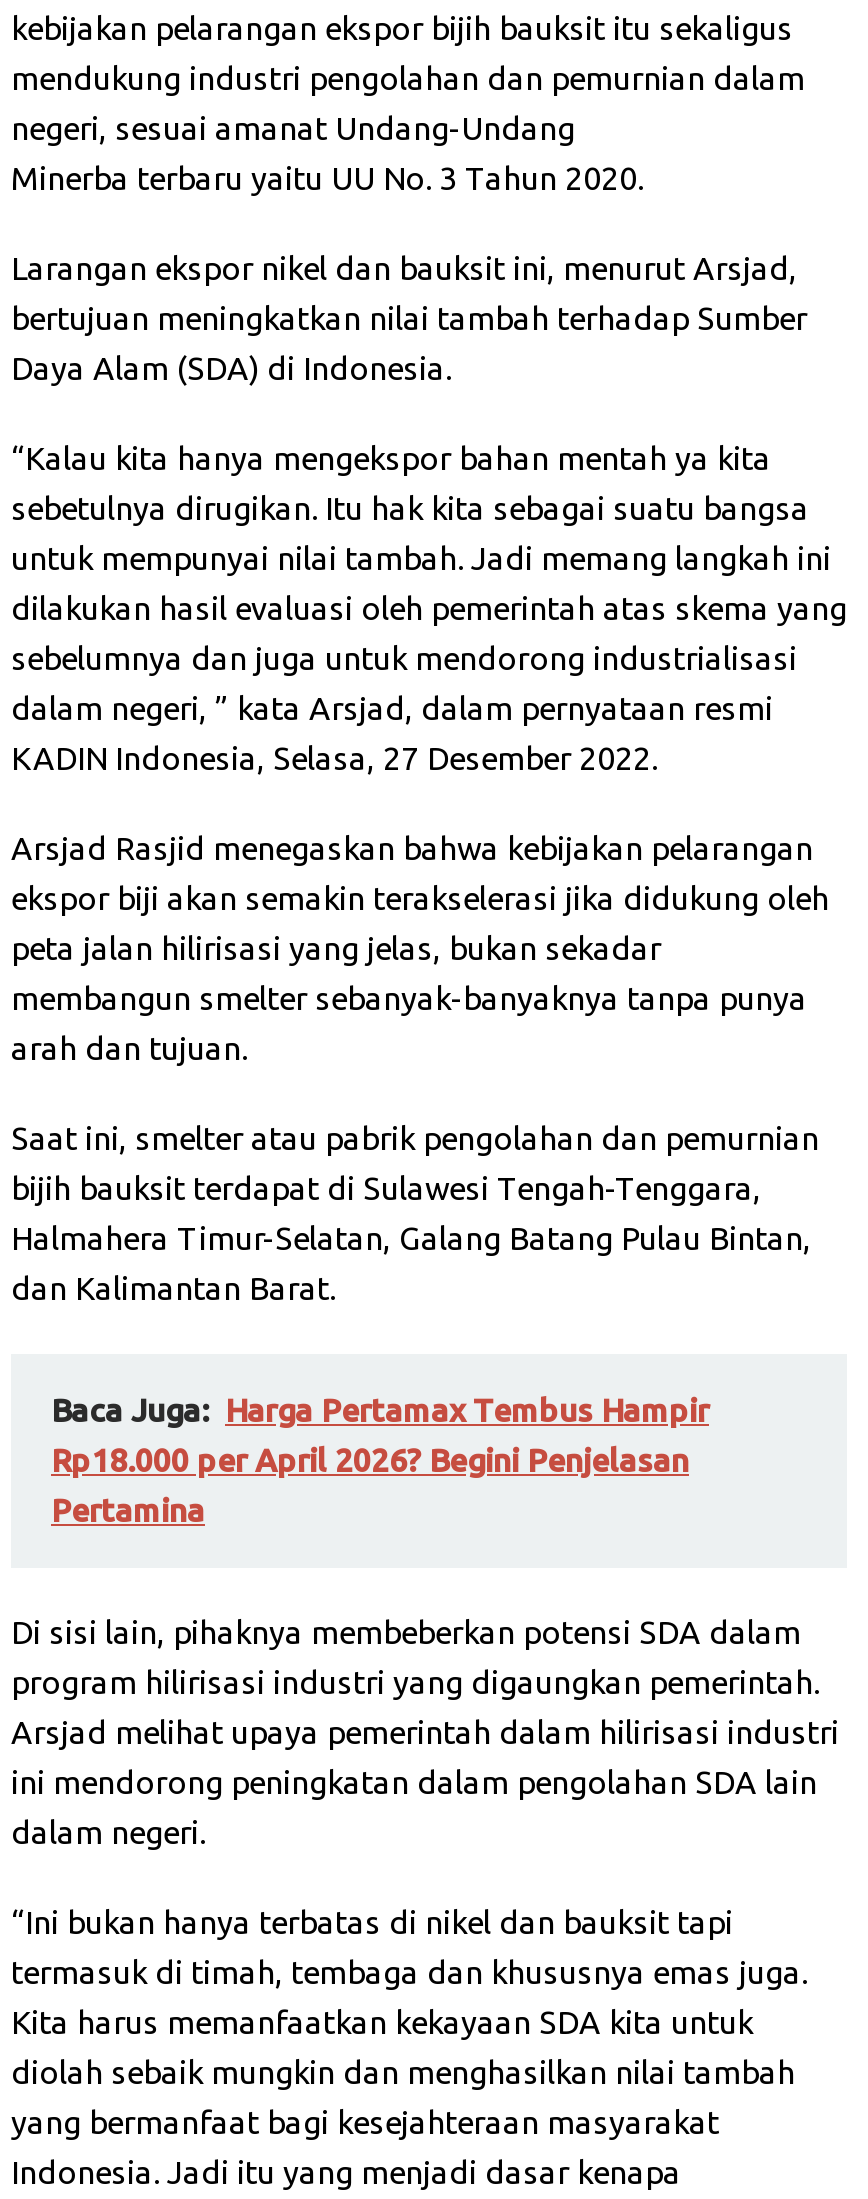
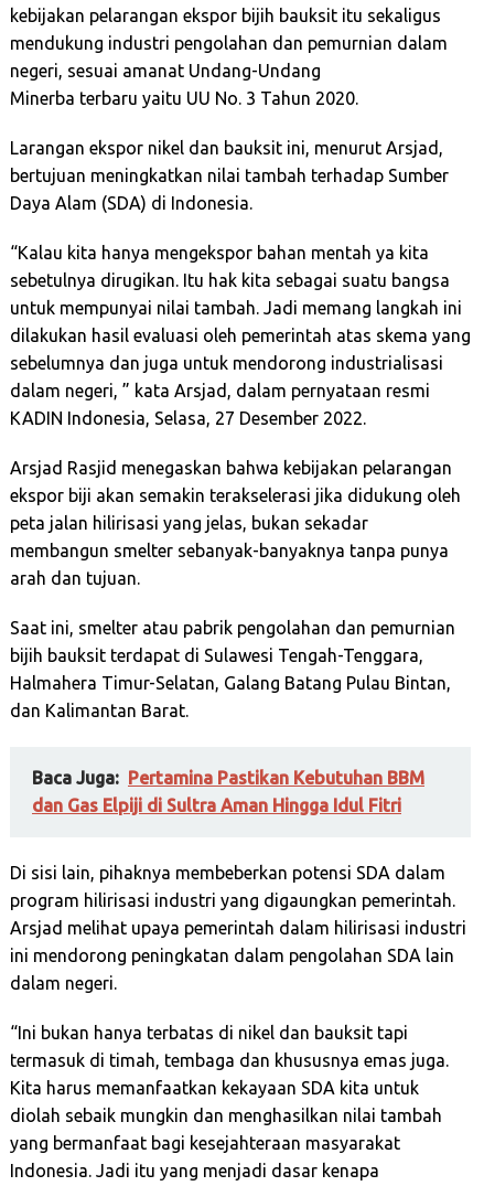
[51,1392,709,1528] Baca Juga: Harga Pertamax Tembus Hampir | Rp18.000 per April 2026? Begini Penjelasan | Pertamina -> [32,768,424,815] Baca Juga: Pertamina Pastikan Kebutuhan BBM | dan Gas Elpiji di Sultra Aman Hingga Idul Fitri

